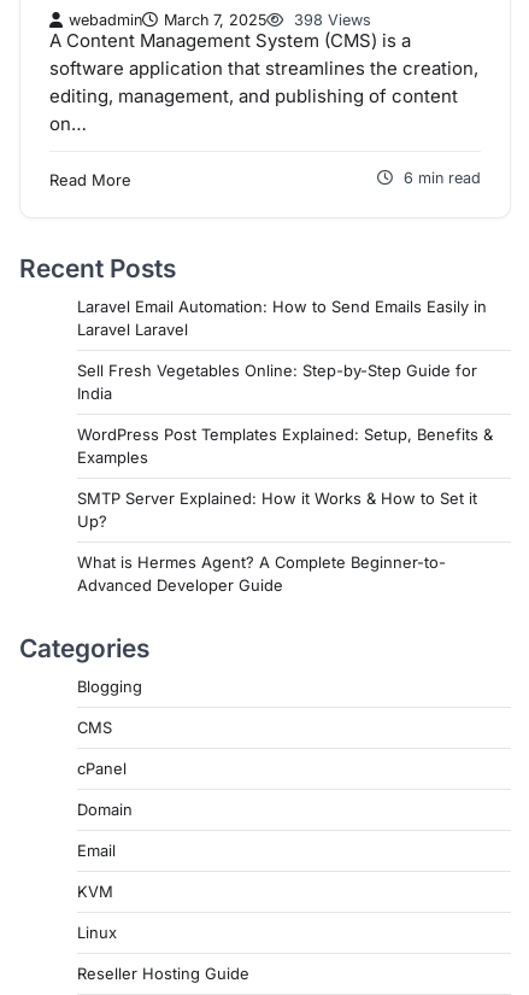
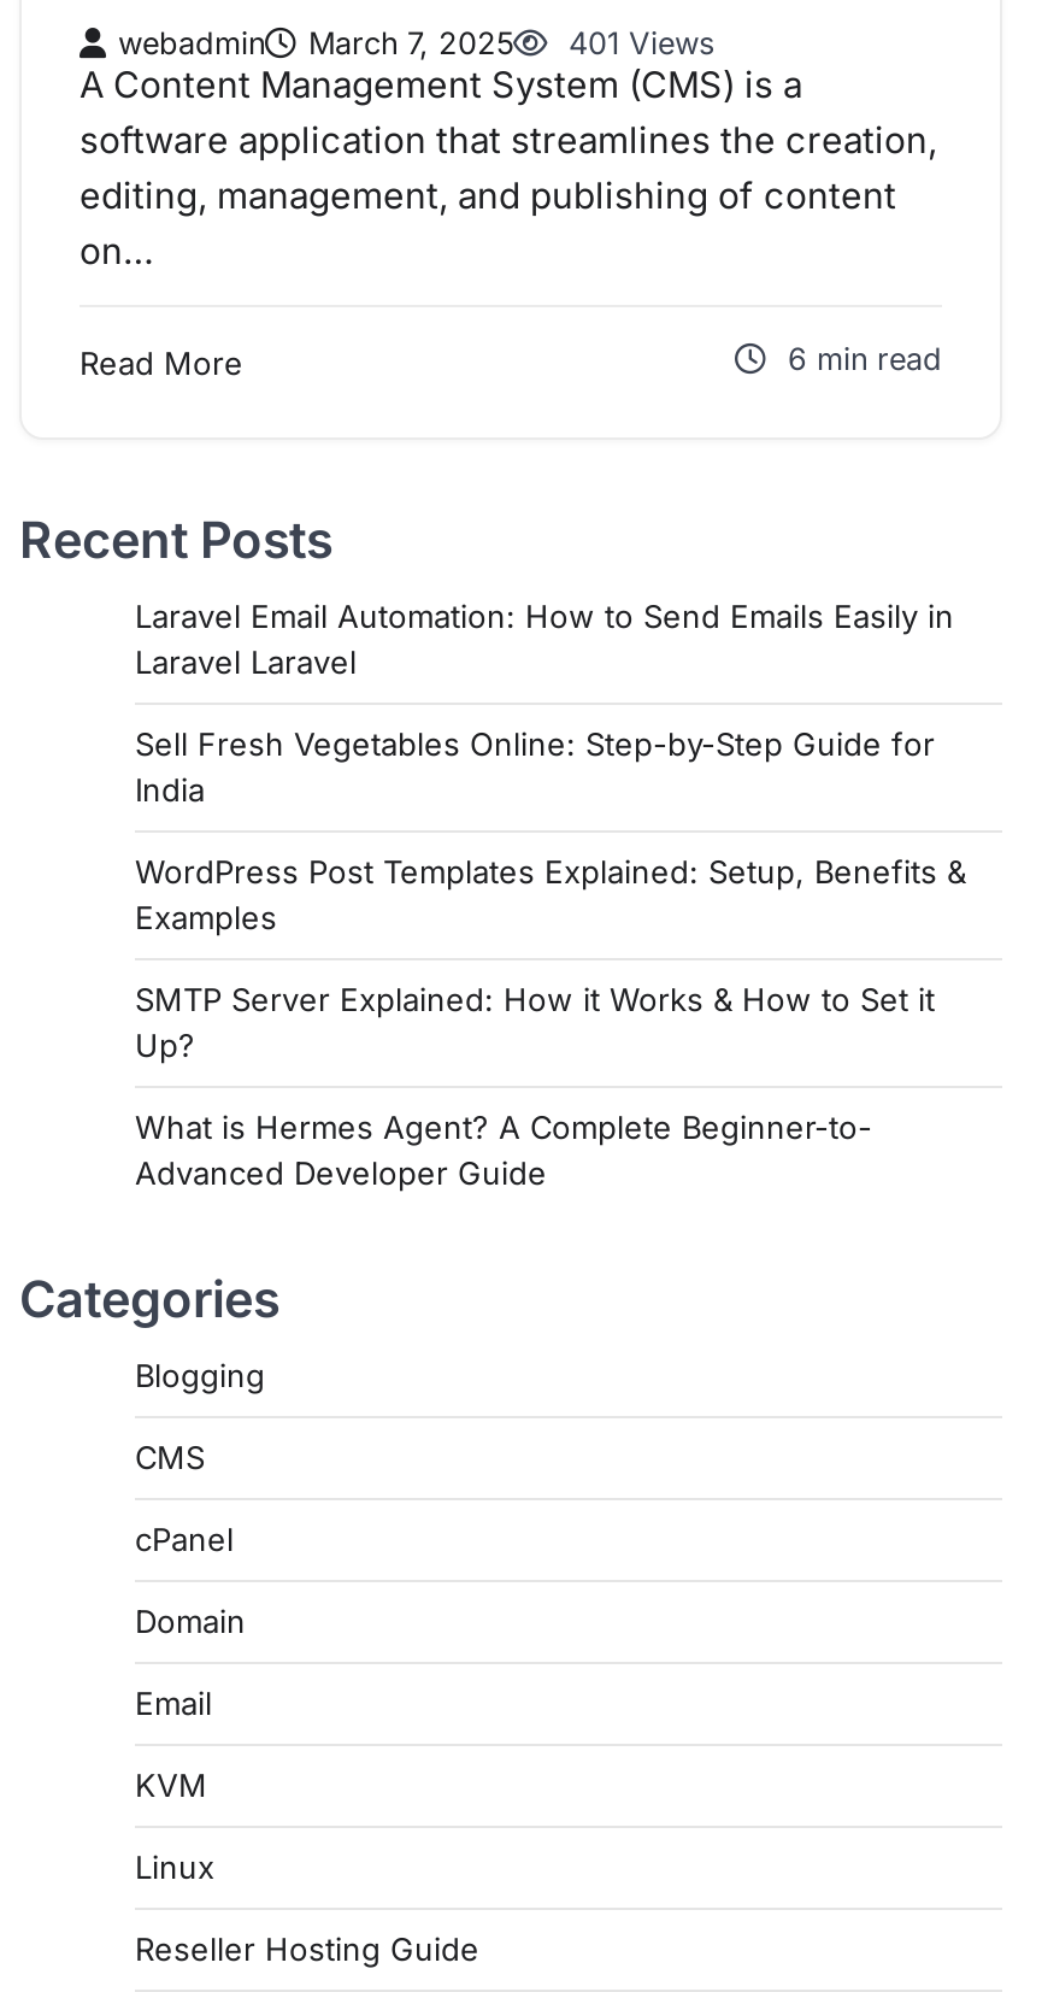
[69,10,371,28] webadmin March 7, 2025 398 Views -> [118,24,716,60] webadmin March 7, 2025 401 Views

